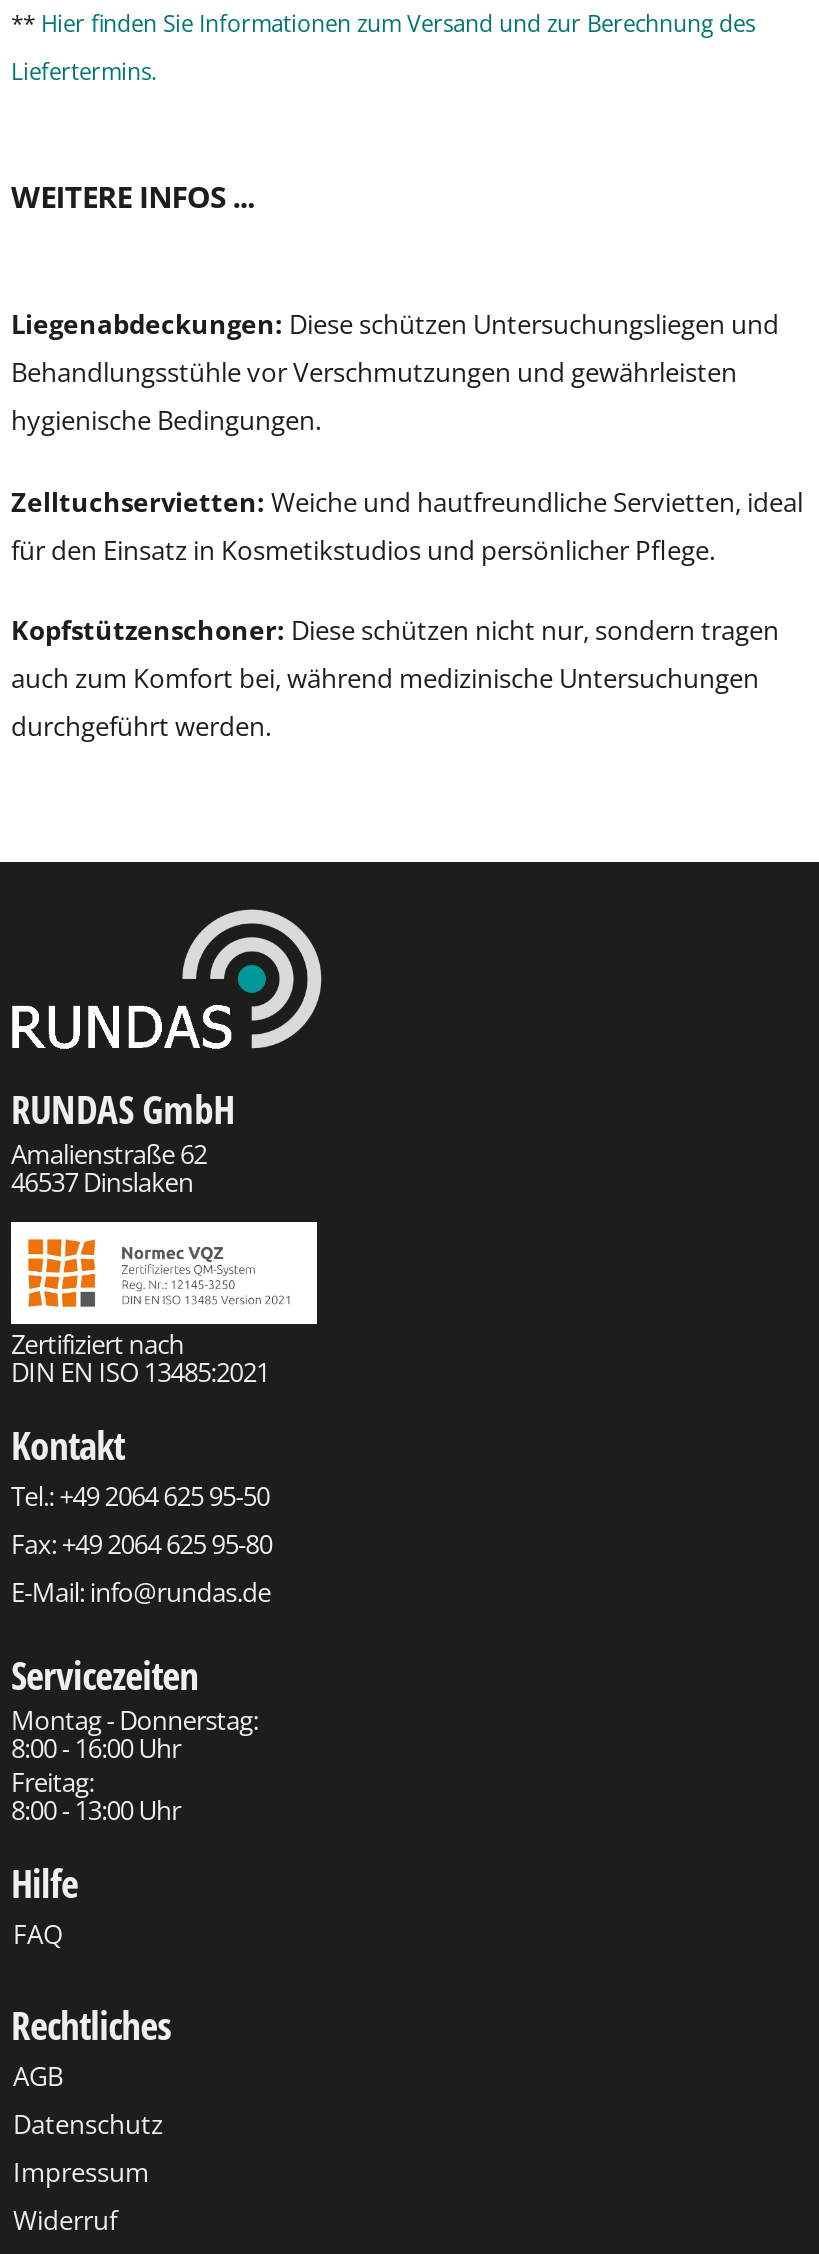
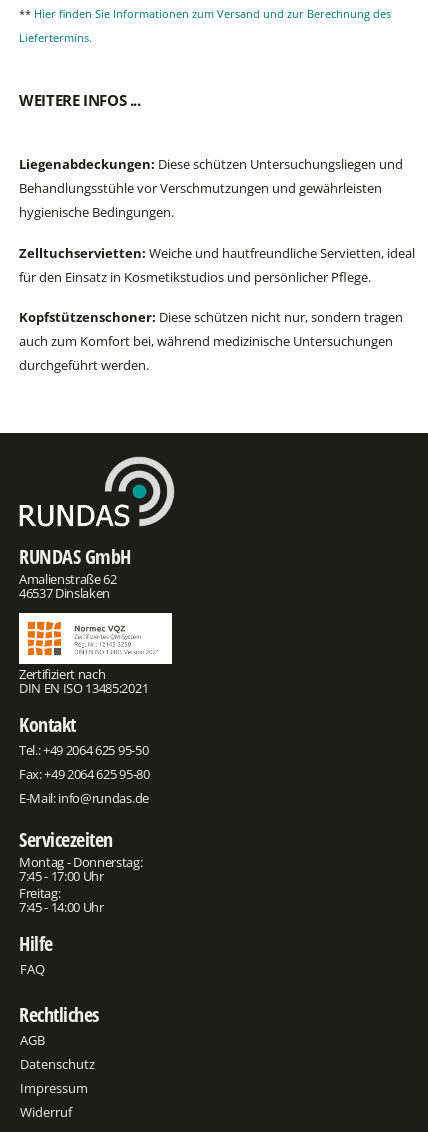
[11,1730,181,1766] 8:00 - 16:00 Uhr -> [19,867,104,885] 7:45 - 17:00 Uhr
[11,1793,181,1829] 8:00 - 13:00 Uhr -> [19,898,104,916] 7:45 - 14:00 Uhr

